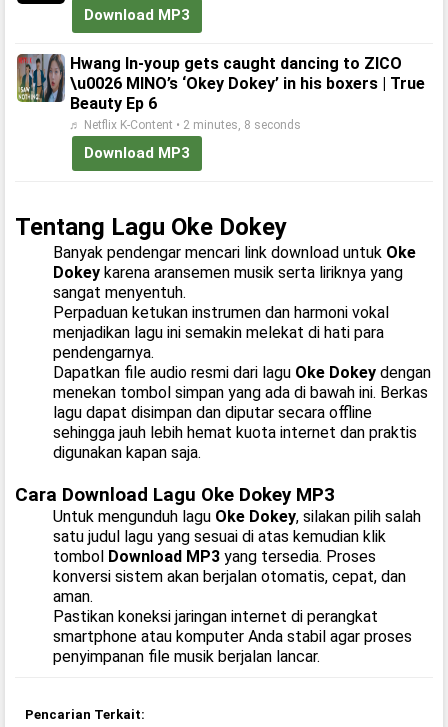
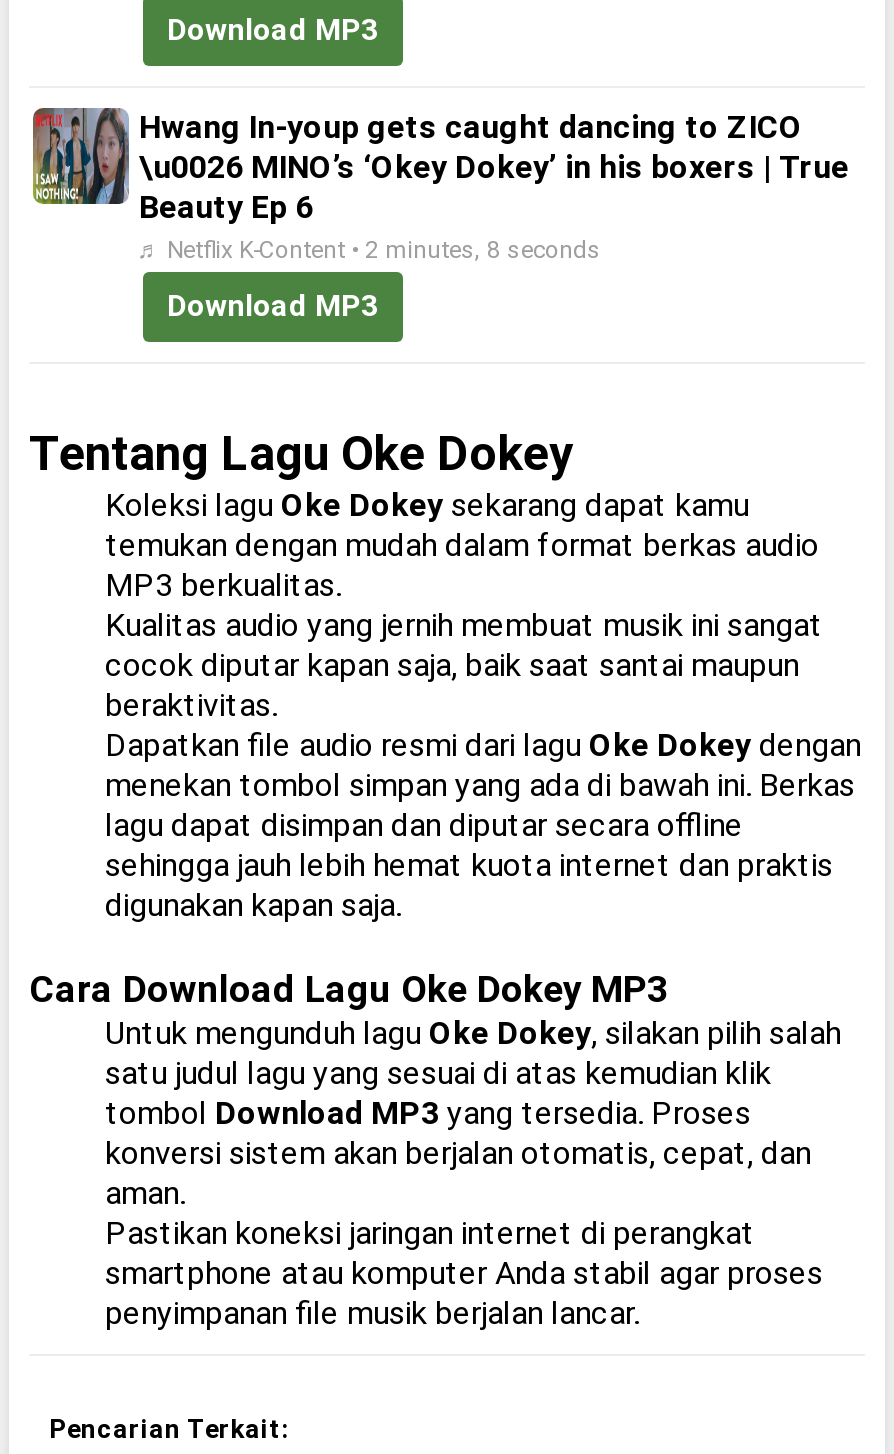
[53,243,416,362] Banyak pendengar mencari link download untuk Oke | Dokey karena aransemen musik serta liriknya yang | sangat menyentuh. | Perpaduan ketukan instrumen dan harmoni vokal | menjadikan lagu ini semakin melekat di hati para | pendengarnya. -> [105,486,823,724] Koleksi lagu Oke Dokey sekarang dapat kamu | temukan dengan mudah dalam format berkas audio | MP3 berkualitas. | Kualitas audio yang jernih membuat musik ini sangat | cocok diputar kapan saja, baik saat santai maupun | beraktivitas.

